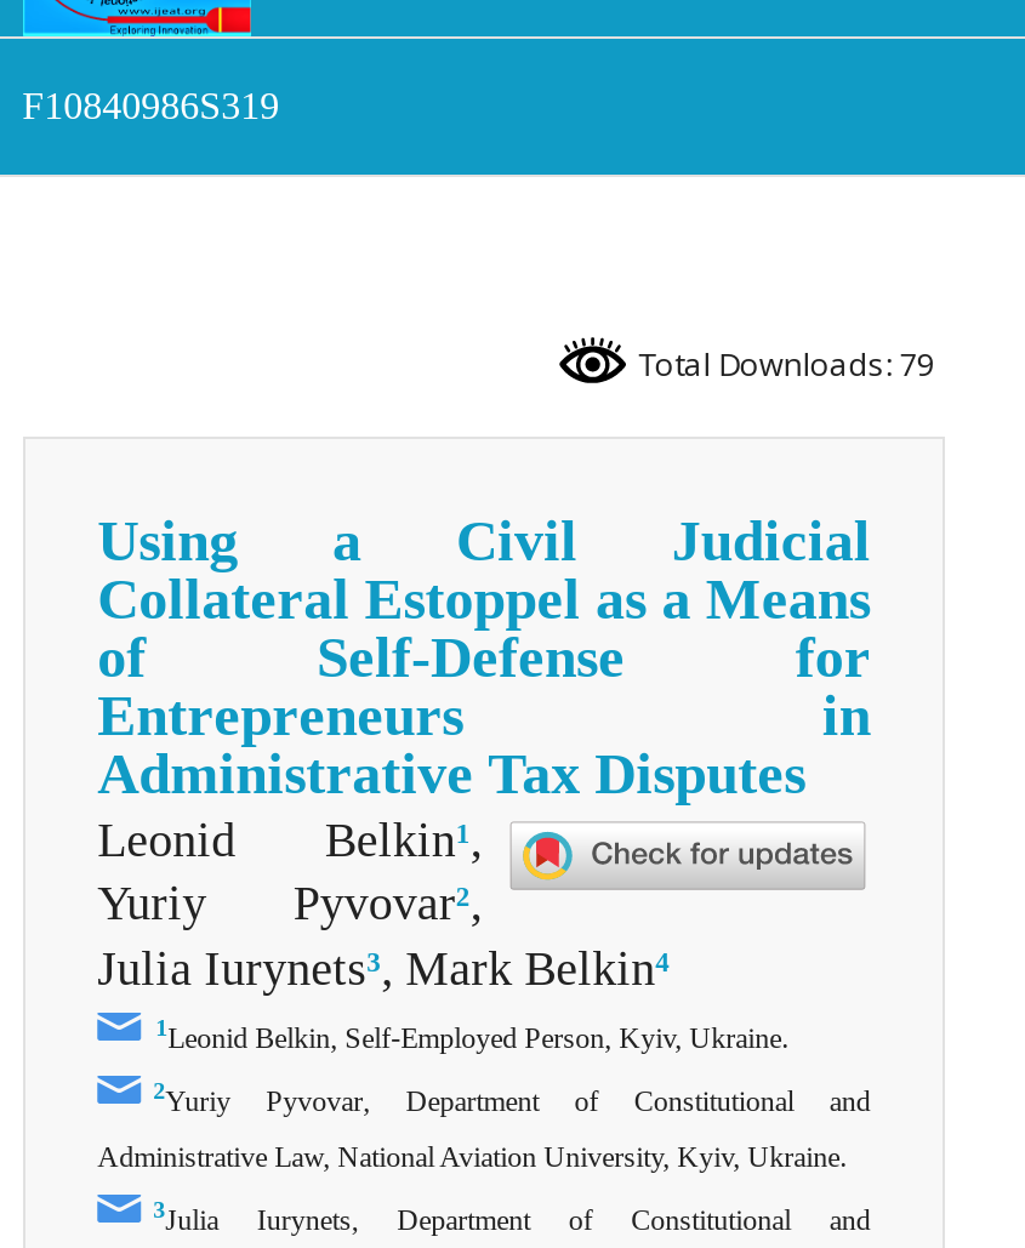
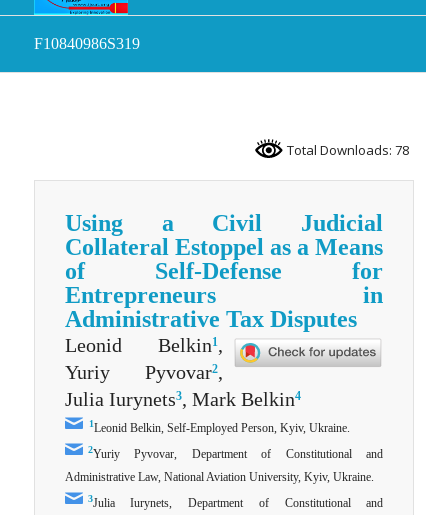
[631,342,934,385] Total Downloads: 79 -> [284,141,409,159] Total Downloads: 78

